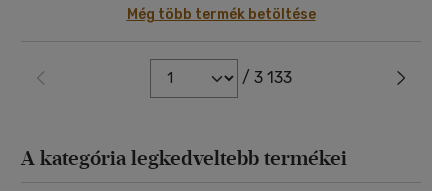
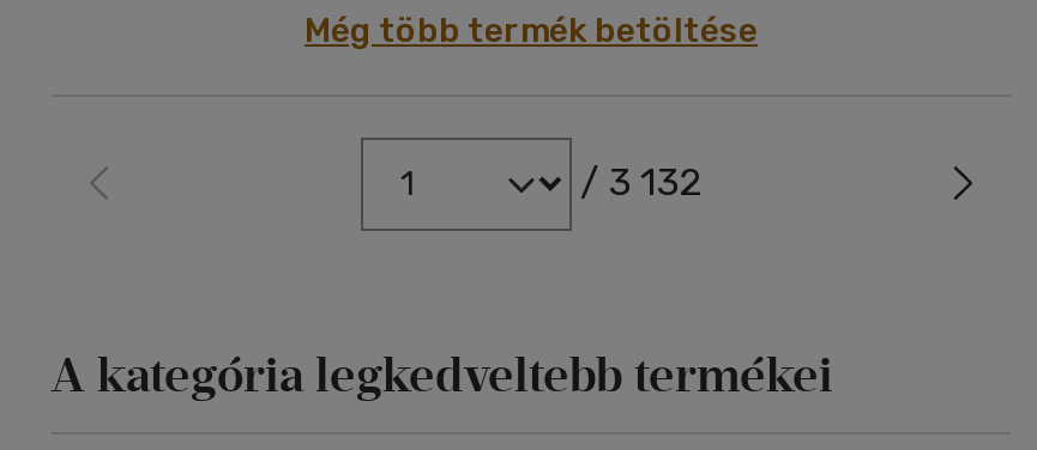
[242,68,292,87] / 3 133 -> [580,159,703,205] / 3 132

